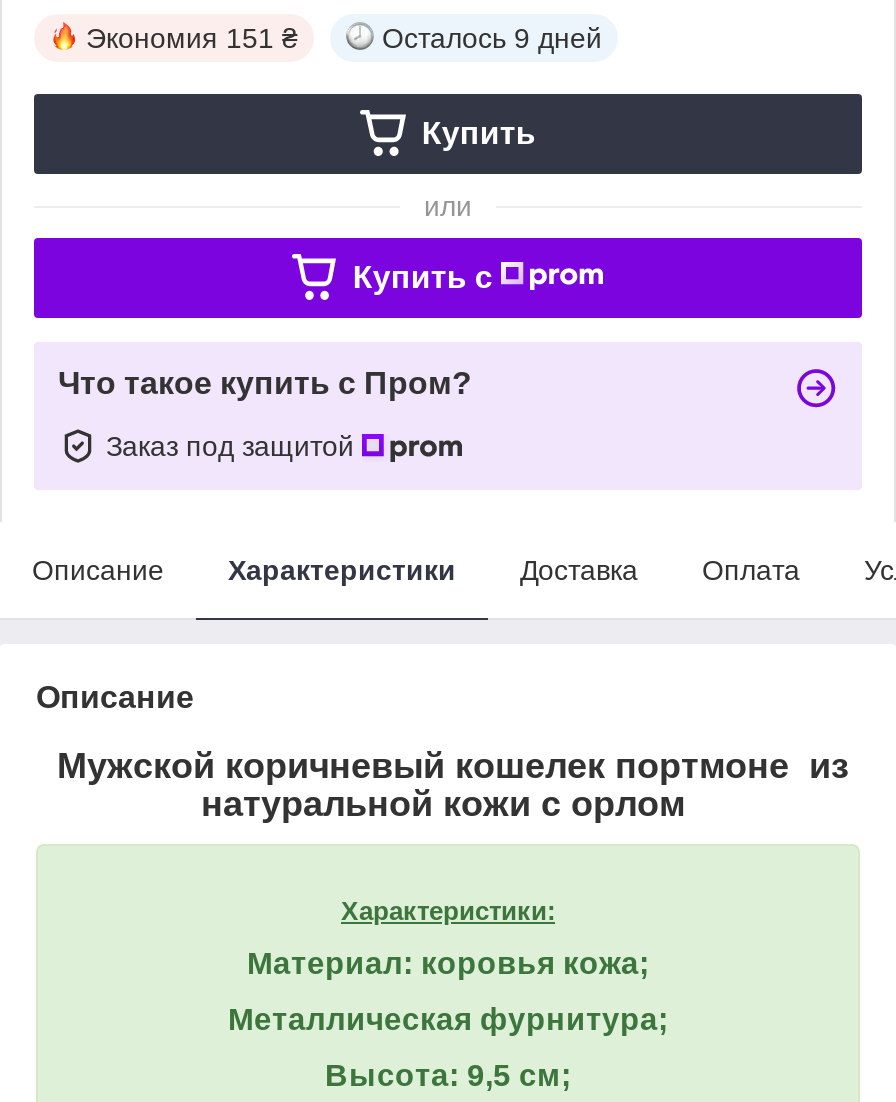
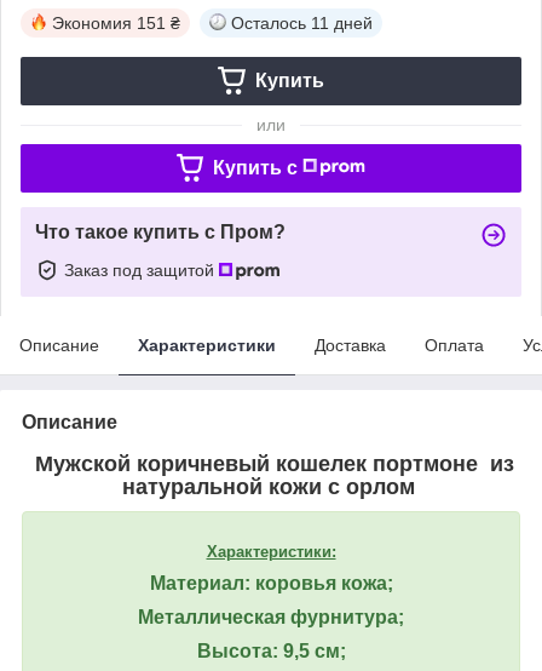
[382,22,602,54] Осталось 9 дней -> [231,13,373,32] Осталось 11 дней

